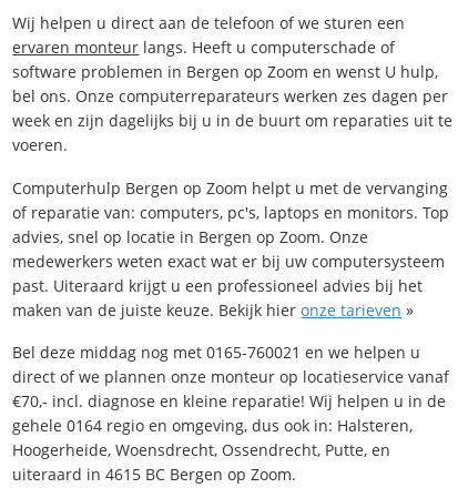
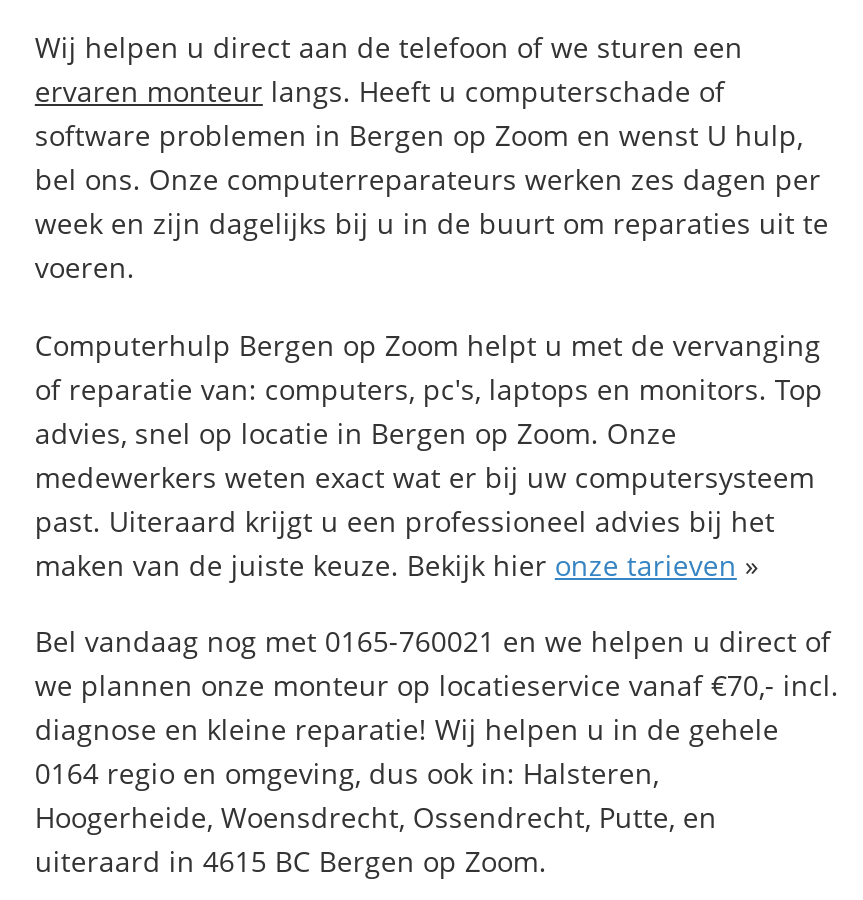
[13,342,450,436] Bel deze middag nog met 0165-760021 en we helpen u | direct of we plannen onze monteur op locatieservice vanaf | €70,- incl. diagnose en kleine reparatie! Wij helpen u in de | gehele 0164 regio en omgeving, dus ook in: Halsteren, -> [35,623,839,793] Bel vandaag nog met 0165-760021 en we helpen u direct of | we plannen onze monteur op locatieservice vanaf €70,- incl. | diagnose en kleine reparatie! Wij helpen u in de gehele | 0164 regio en omgeving, dus ook in: Halsteren,

